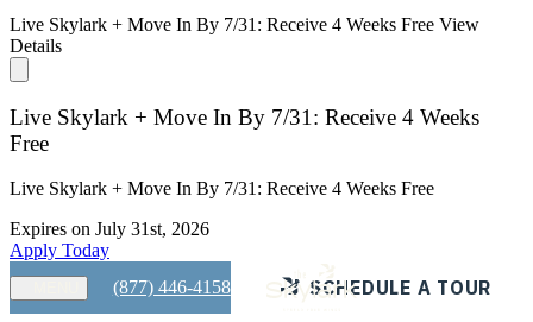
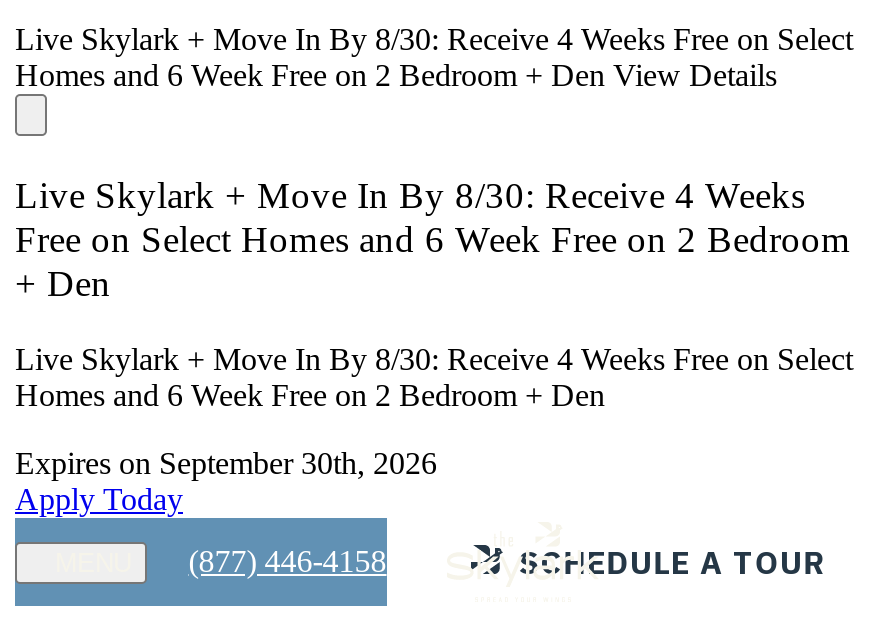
[10,14,479,56] Live Skylark + Move In By 7/31: Receive 4 Weeks Free View | Details -> [15,22,853,92] Live Skylark + Move In By 8/30: Receive 4 Weeks Free on Select | Homes and 6 Week Free on 2 Bedroom + Den View Details
[10,104,479,155] Live Skylark + Move In By 7/31: Receive 4 Weeks | Free -> [15,173,851,303] Live Skylark + Move In By 8/30: Receive 4 Weeks | Free on Select Homes and 6 Week Free on 2 Bedroom | + Den
[10,179,434,199] Live Skylark + Move In By 7/31: Receive 4 Weeks Free -> [15,343,853,413] Live Skylark + Move In By 8/30: Receive 4 Weeks Free on Select | Homes and 6 Week Free on 2 Bedroom + Den
[10,219,209,239] Expires on July 31st, 2026 -> [15,447,437,481] Expires on September 30th, 2026

